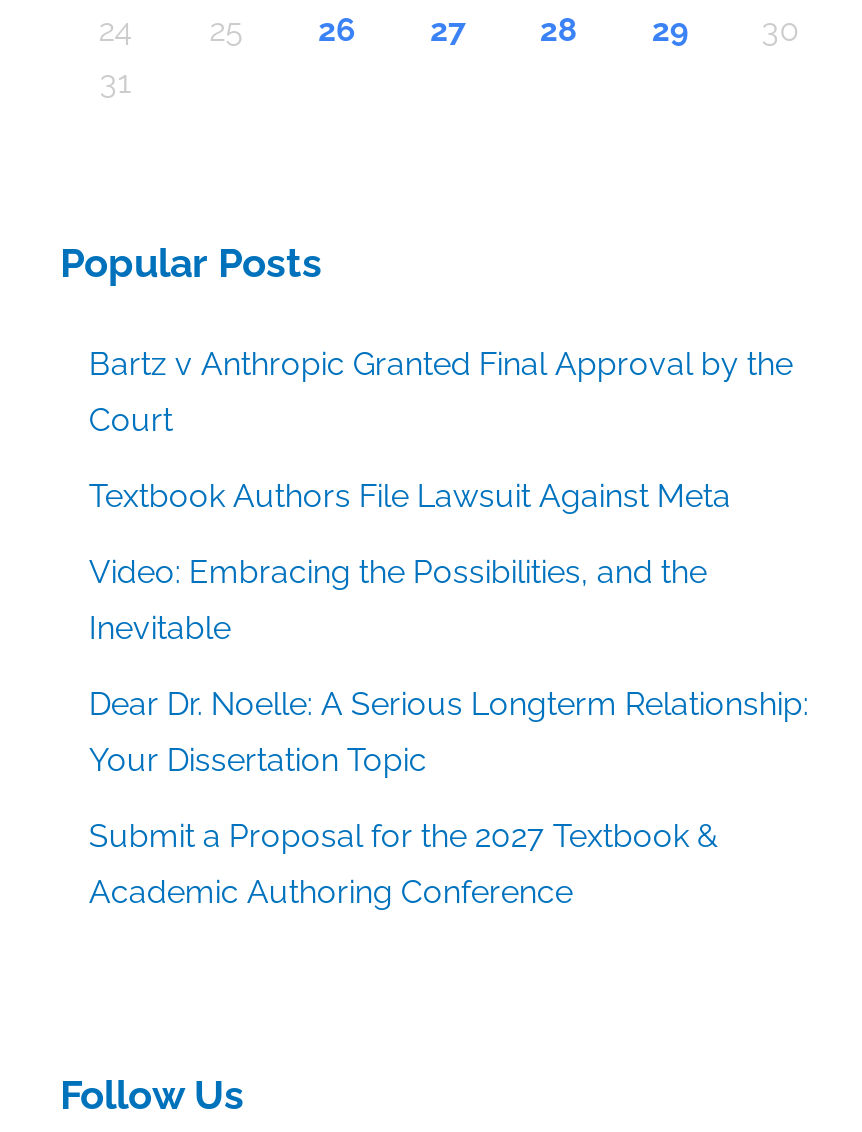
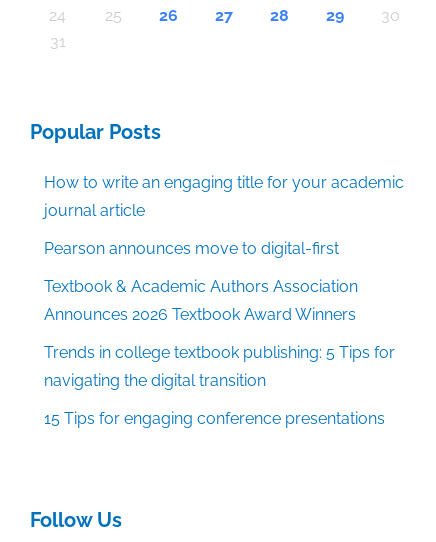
[89,345,809,911] Bartz v Anthropic Granted Final Approval by the | Court | Textbook Authors File Lawsuit Against Meta | Video: Embracing the Possibilities, and the | Inevitable | Dear Dr. Noelle: A Serious Longterm Relationship: | Your Dissertation Topic | Submit a Proposal for the 2027 Textbook & | Academic Authoring Conference -> [44,173,404,428] How to write an engaging title for your academic | journal article | Pearson announces move to digital-first | Textbook & Academic Authors Association | Announces 2026 Textbook Award Winners | Trends in college textbook publishing: 5 Tips for | navigating the digital transition | 15 Tips for engaging conference presentations

